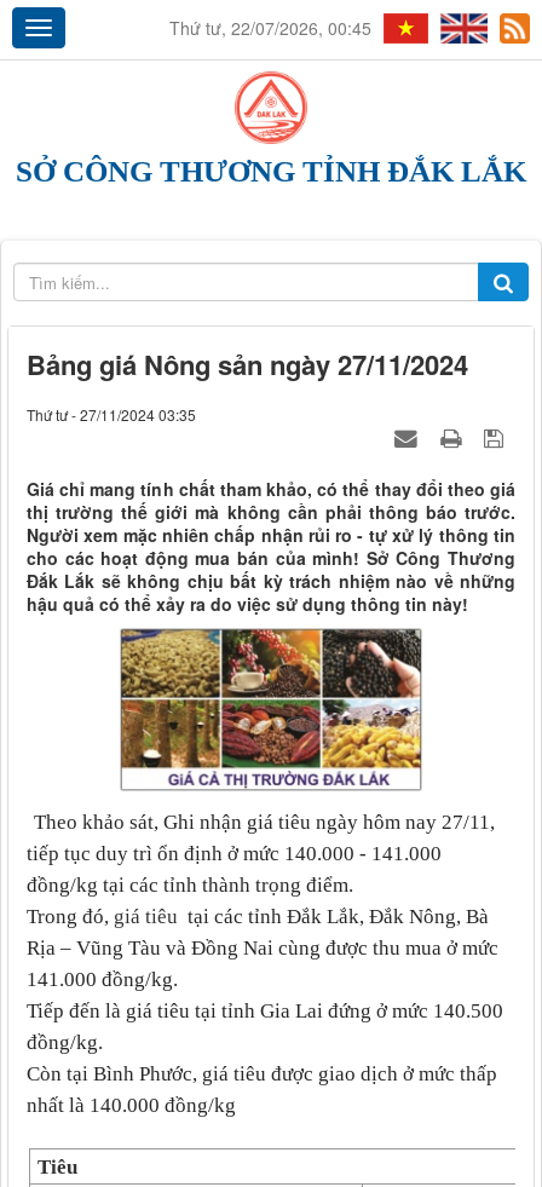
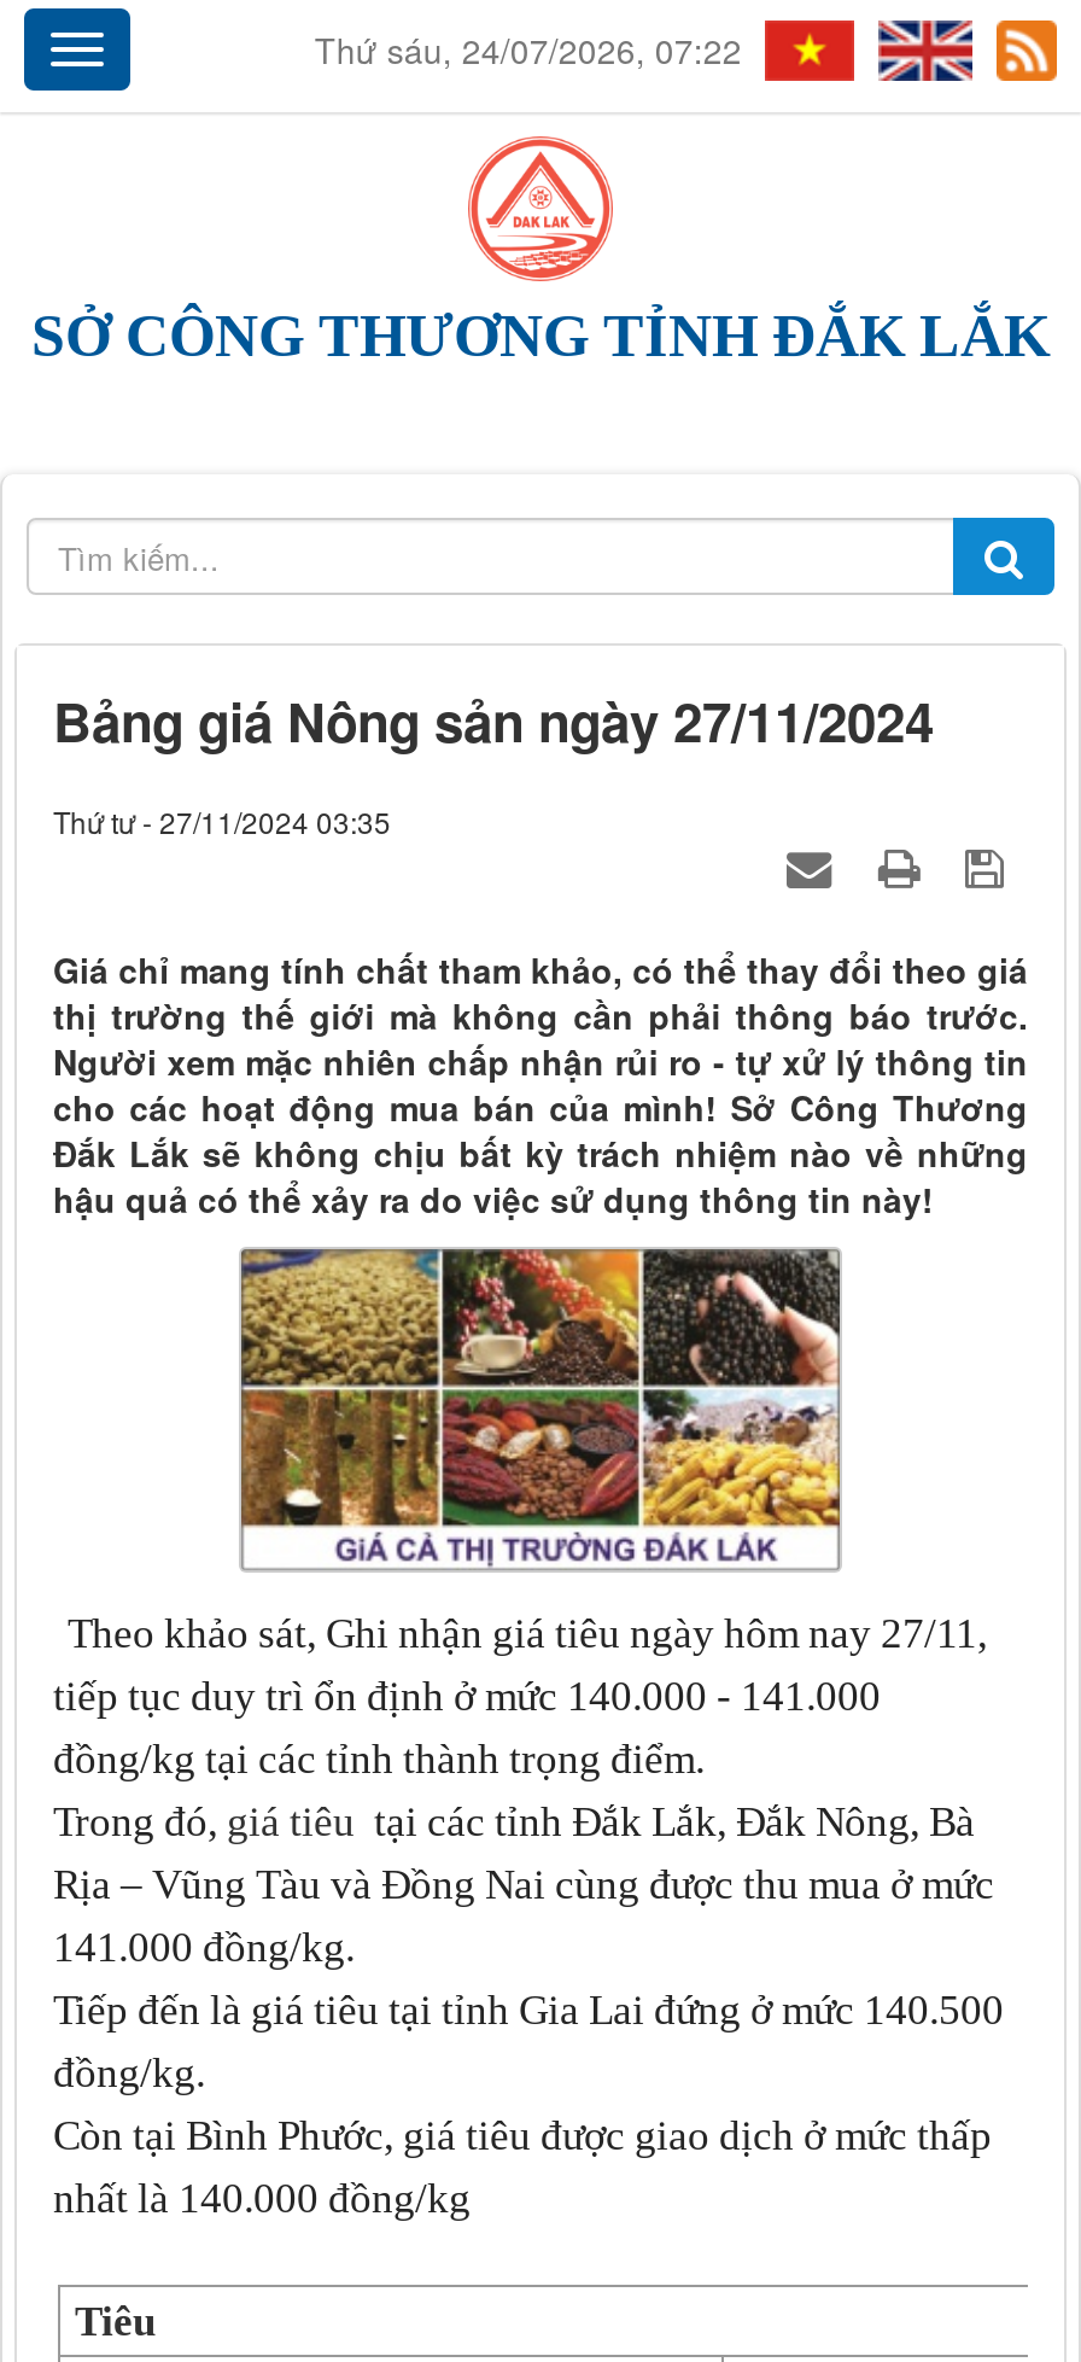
[170,16,372,40] Thứ tư, 22/07/2026, 00:45 -> [315,26,742,74] Thứ sáu, 24/07/2026, 07:22

